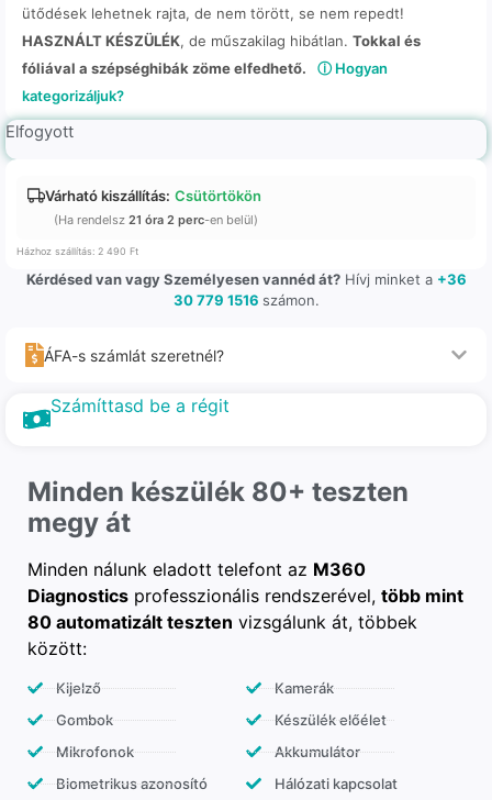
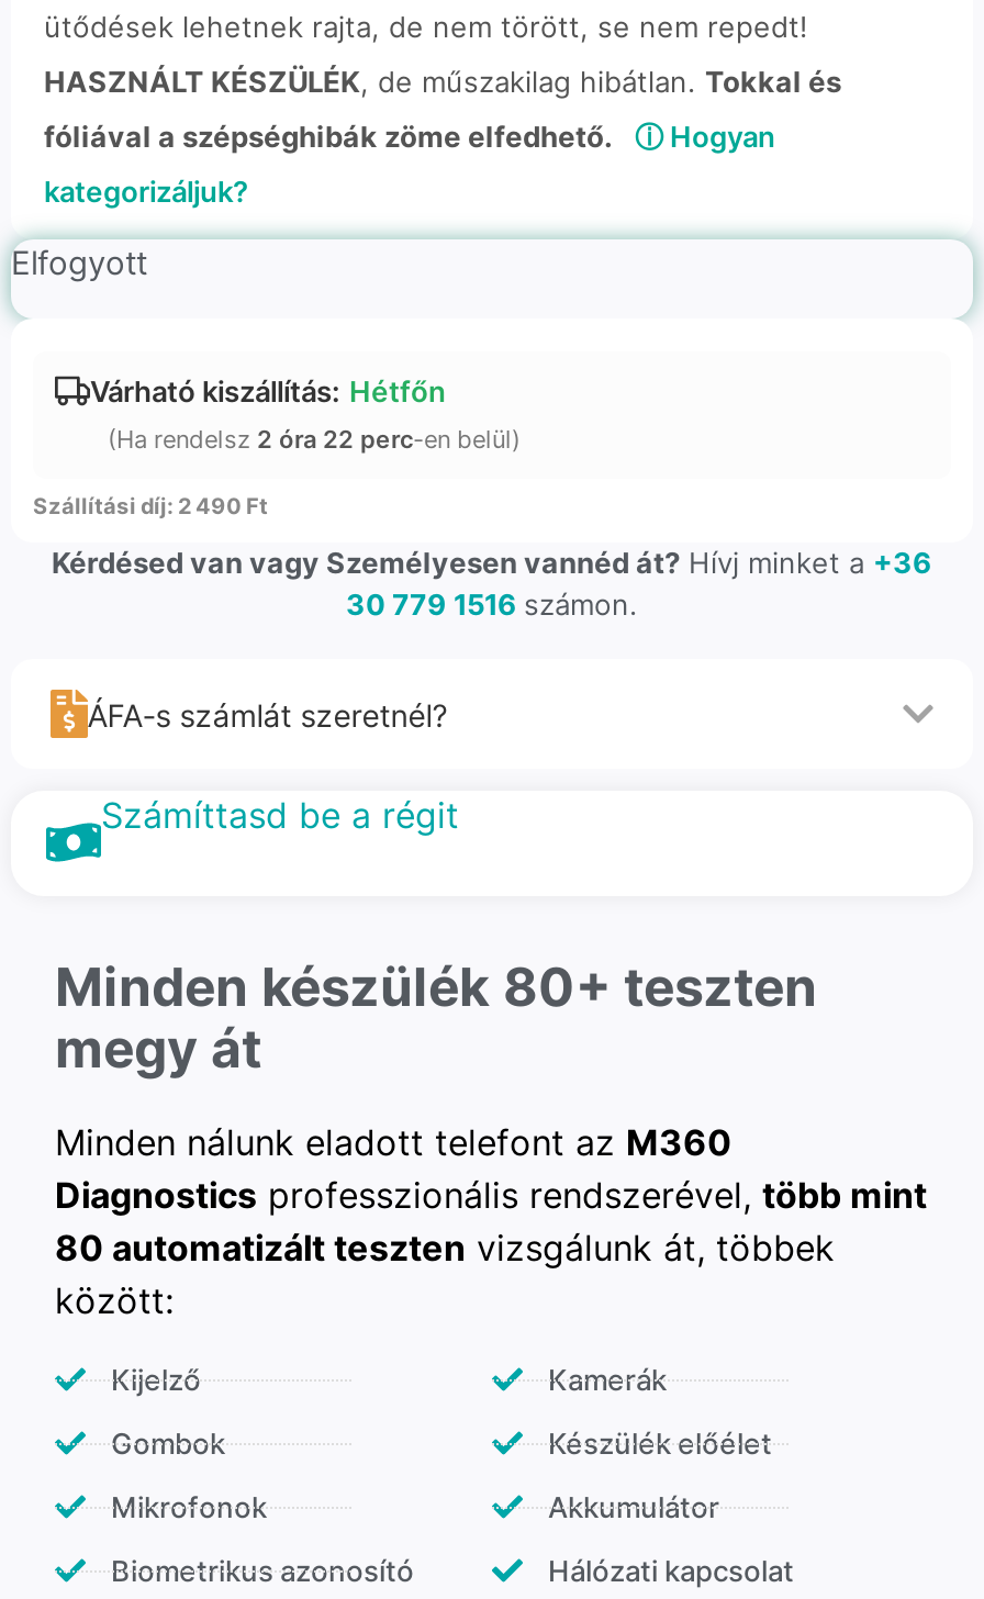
[45,187,261,205] Várható kiszállítás: Csütörtökön -> [90,374,446,410] Várható kiszállítás: Hétfőn
[54,213,258,228] (Ha rendelsz 21 óra 2 perc-en belül) -> [108,425,521,456] (Ha rendelsz 2 óra 22 perc-en belül)
[16,246,138,258] Házhoz szállítás: 2 490 Ft -> [33,493,268,519] Szállítási díj: 2 490 Ft

